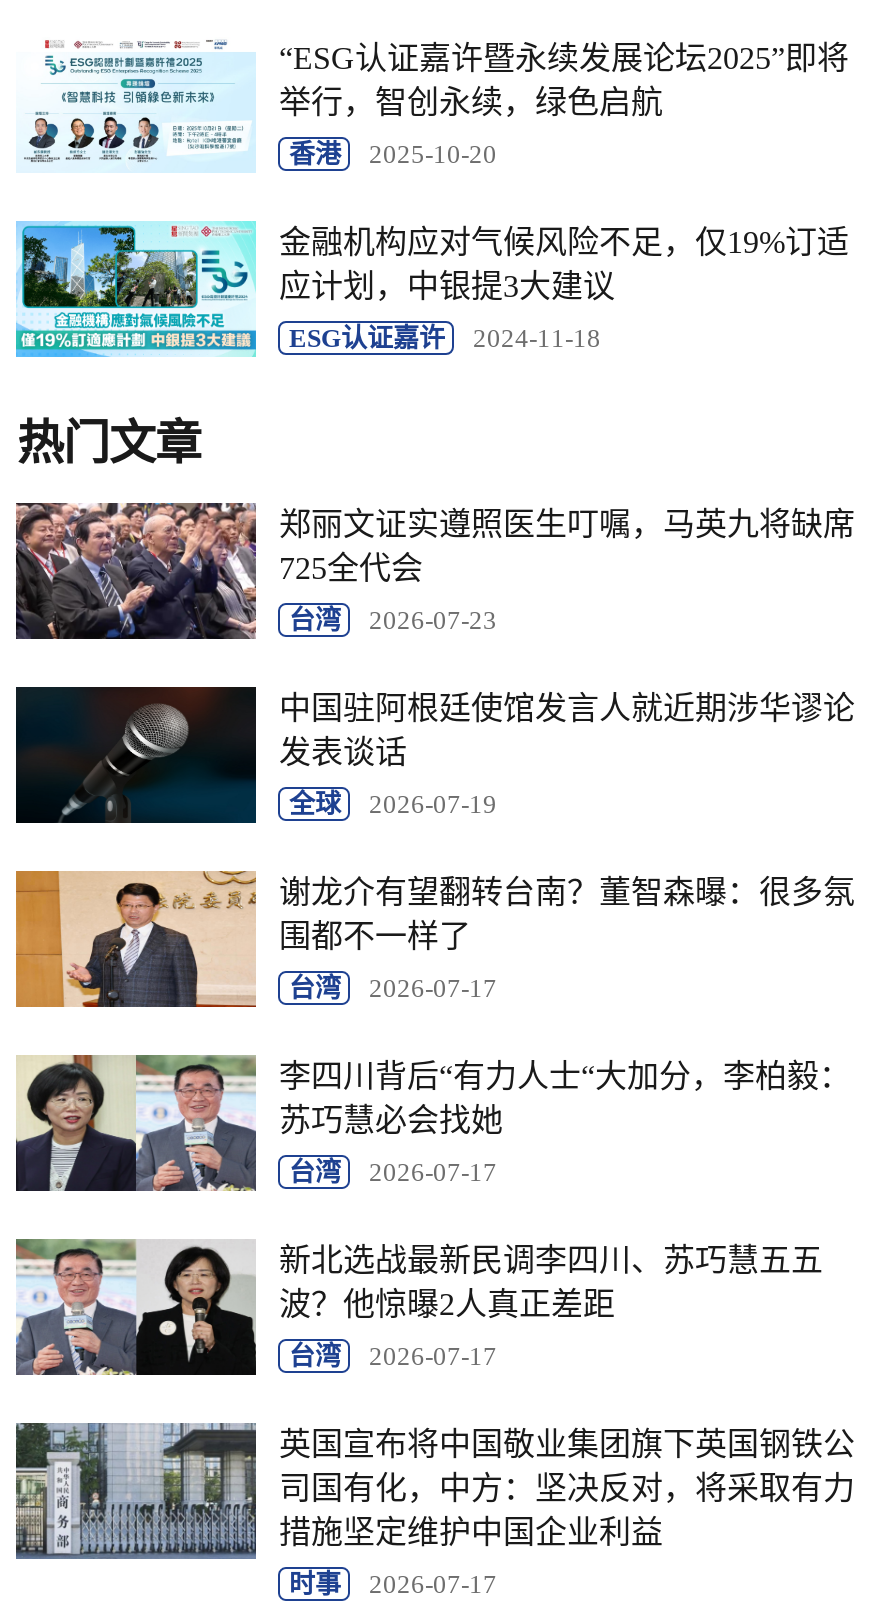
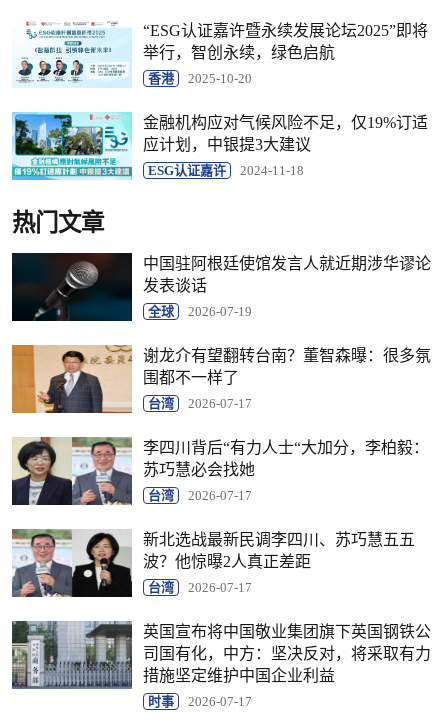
[14,501,855,641] [image] | 郑丽文证实遵照医生叮嘱，马英九将缺席 | 725全代会 | 台湾 | 2026-07-23 -> none

